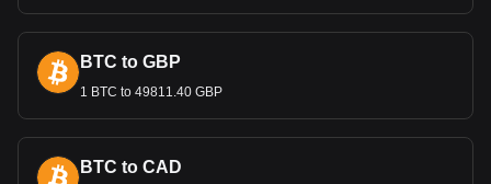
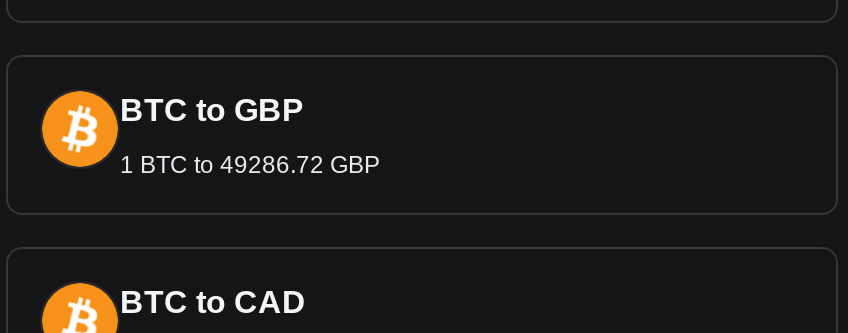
[80,84,222,100] 1 BTC to 49811.40 GBP -> [120,151,380,179] 1 BTC to 49286.72 GBP

